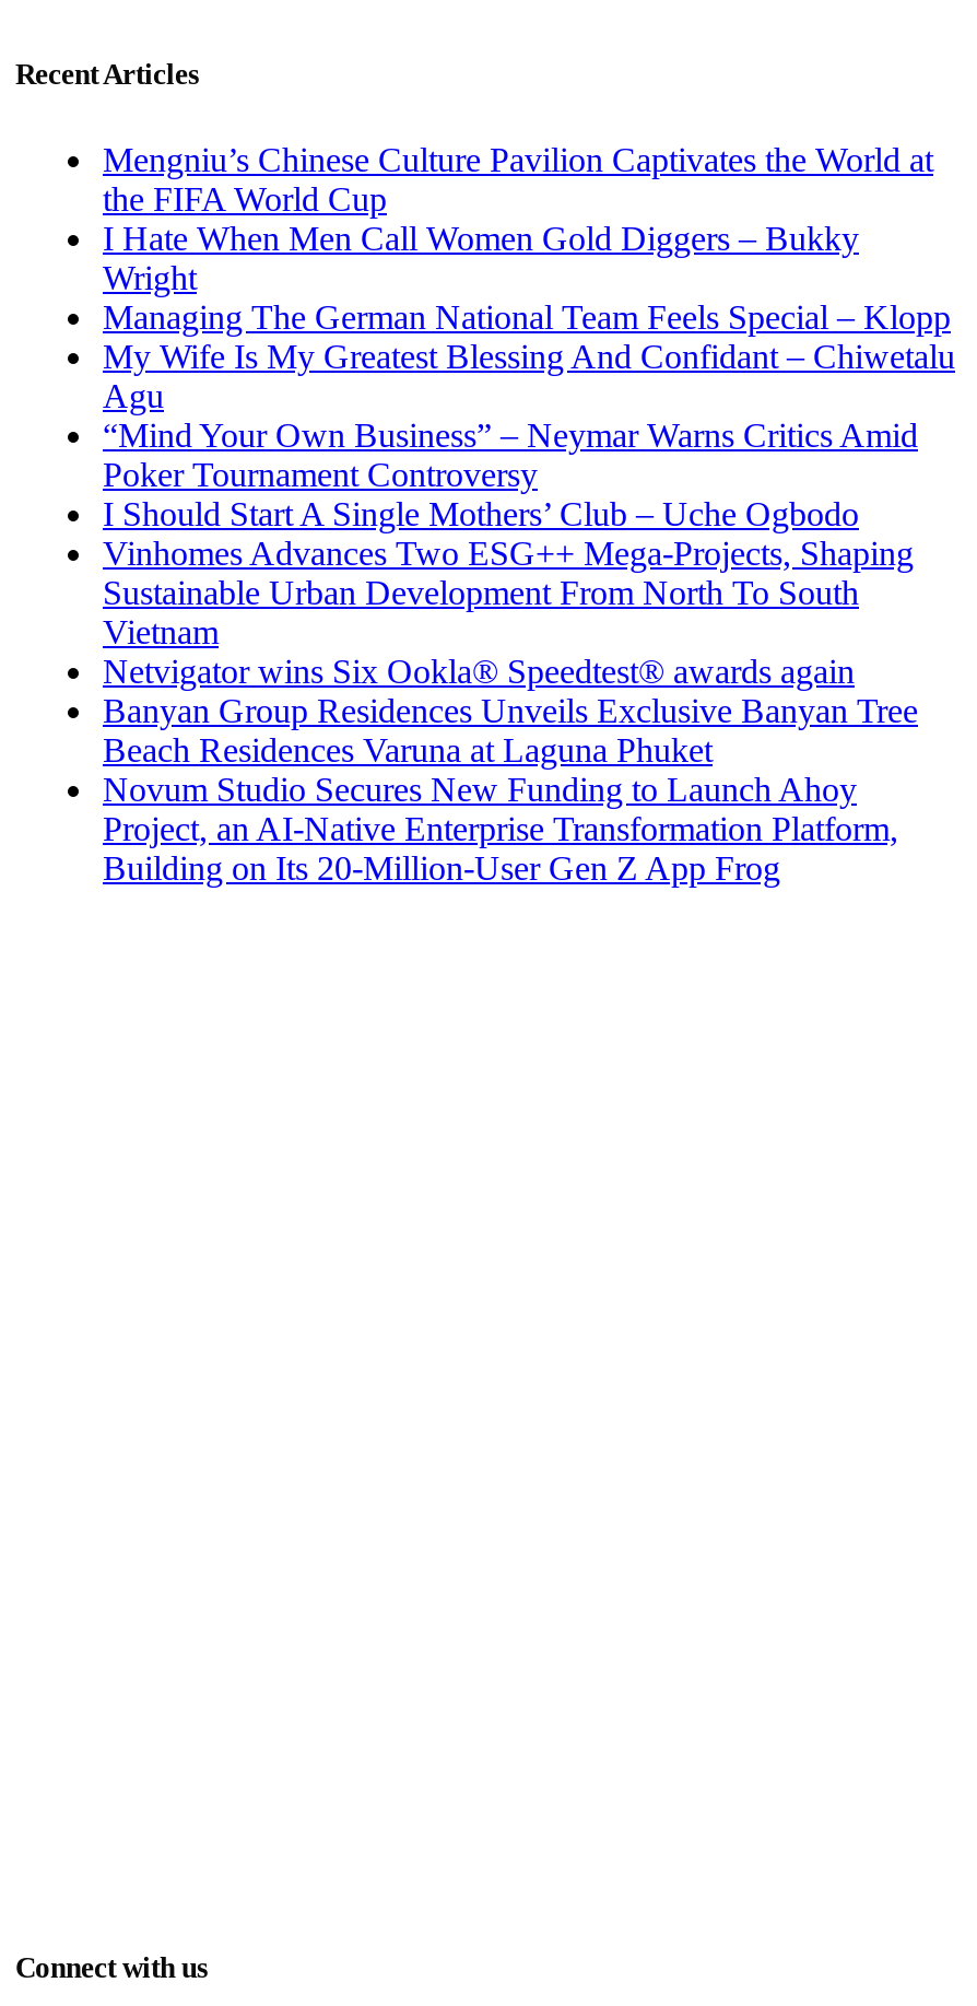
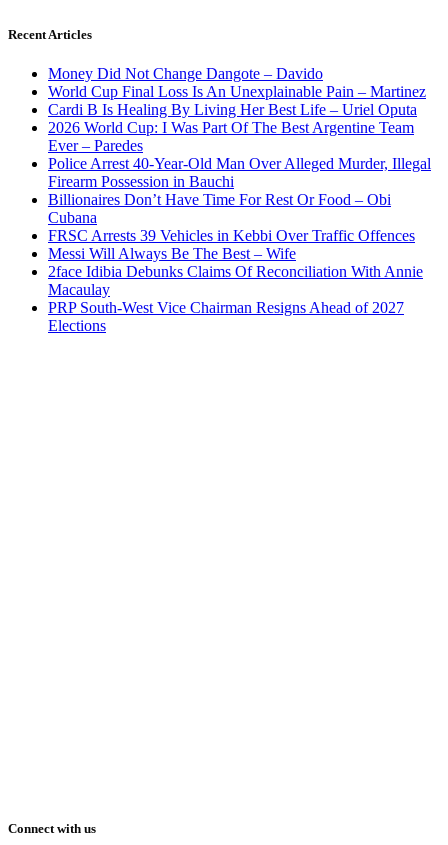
[103,141,955,887] Mengniu’s Chinese Culture Pavilion Captivates the World at | the FIFA World Cup | I Hate When Men Call Women Gold Diggers – Bukky | Wright | Managing The German National Team Feels Special – Klopp | My Wife Is My Greatest Blessing And Confidant – Chiwetalu | Agu | “Mind Your Own Business” – Neymar Warns Critics Amid | Poker Tournament Controversy | I Should Start A Single Mothers’ Club – Uche Ogbodo | Vinhomes Advances Two ESG++ Mega-Projects, Shaping | Sustainable Urban Development From North To South | Vietnam | Netvigator wins Six Ookla® Speedtest® awards again | Banyan Group Residences Unveils Exclusive Banyan Tree | Beach Residences Varuna at Laguna Phuket | Novum Studio Secures New Funding to Launch Ahoy | Project, an AI-Native Enterprise Transformation Platform, | Building on Its 20-Million-User Gen Z App Frog -> [48,65,431,334] Money Did Not Change Dangote – Davido | World Cup Final Loss Is An Unexplainable Pain – Martinez | Cardi B Is Healing By Living Her Best Life – Uriel Oputa | 2026 World Cup: I Was Part Of The Best Argentine Team | Ever – Paredes | Police Arrest 40-Year-Old Man Over Alleged Murder, Illegal | Firearm Possession in Bauchi | Billionaires Don’t Have Time For Rest Or Food – Obi | Cubana | FRSC Arrests 39 Vehicles in Kebbi Over Traffic Offences | Messi Will Always Be The Best – Wife | 2face Idibia Debunks Claims Of Reconciliation With Annie | Macaulay | PRP South-West Vice Chairman Resigns Ahead of 2027 | Elections

